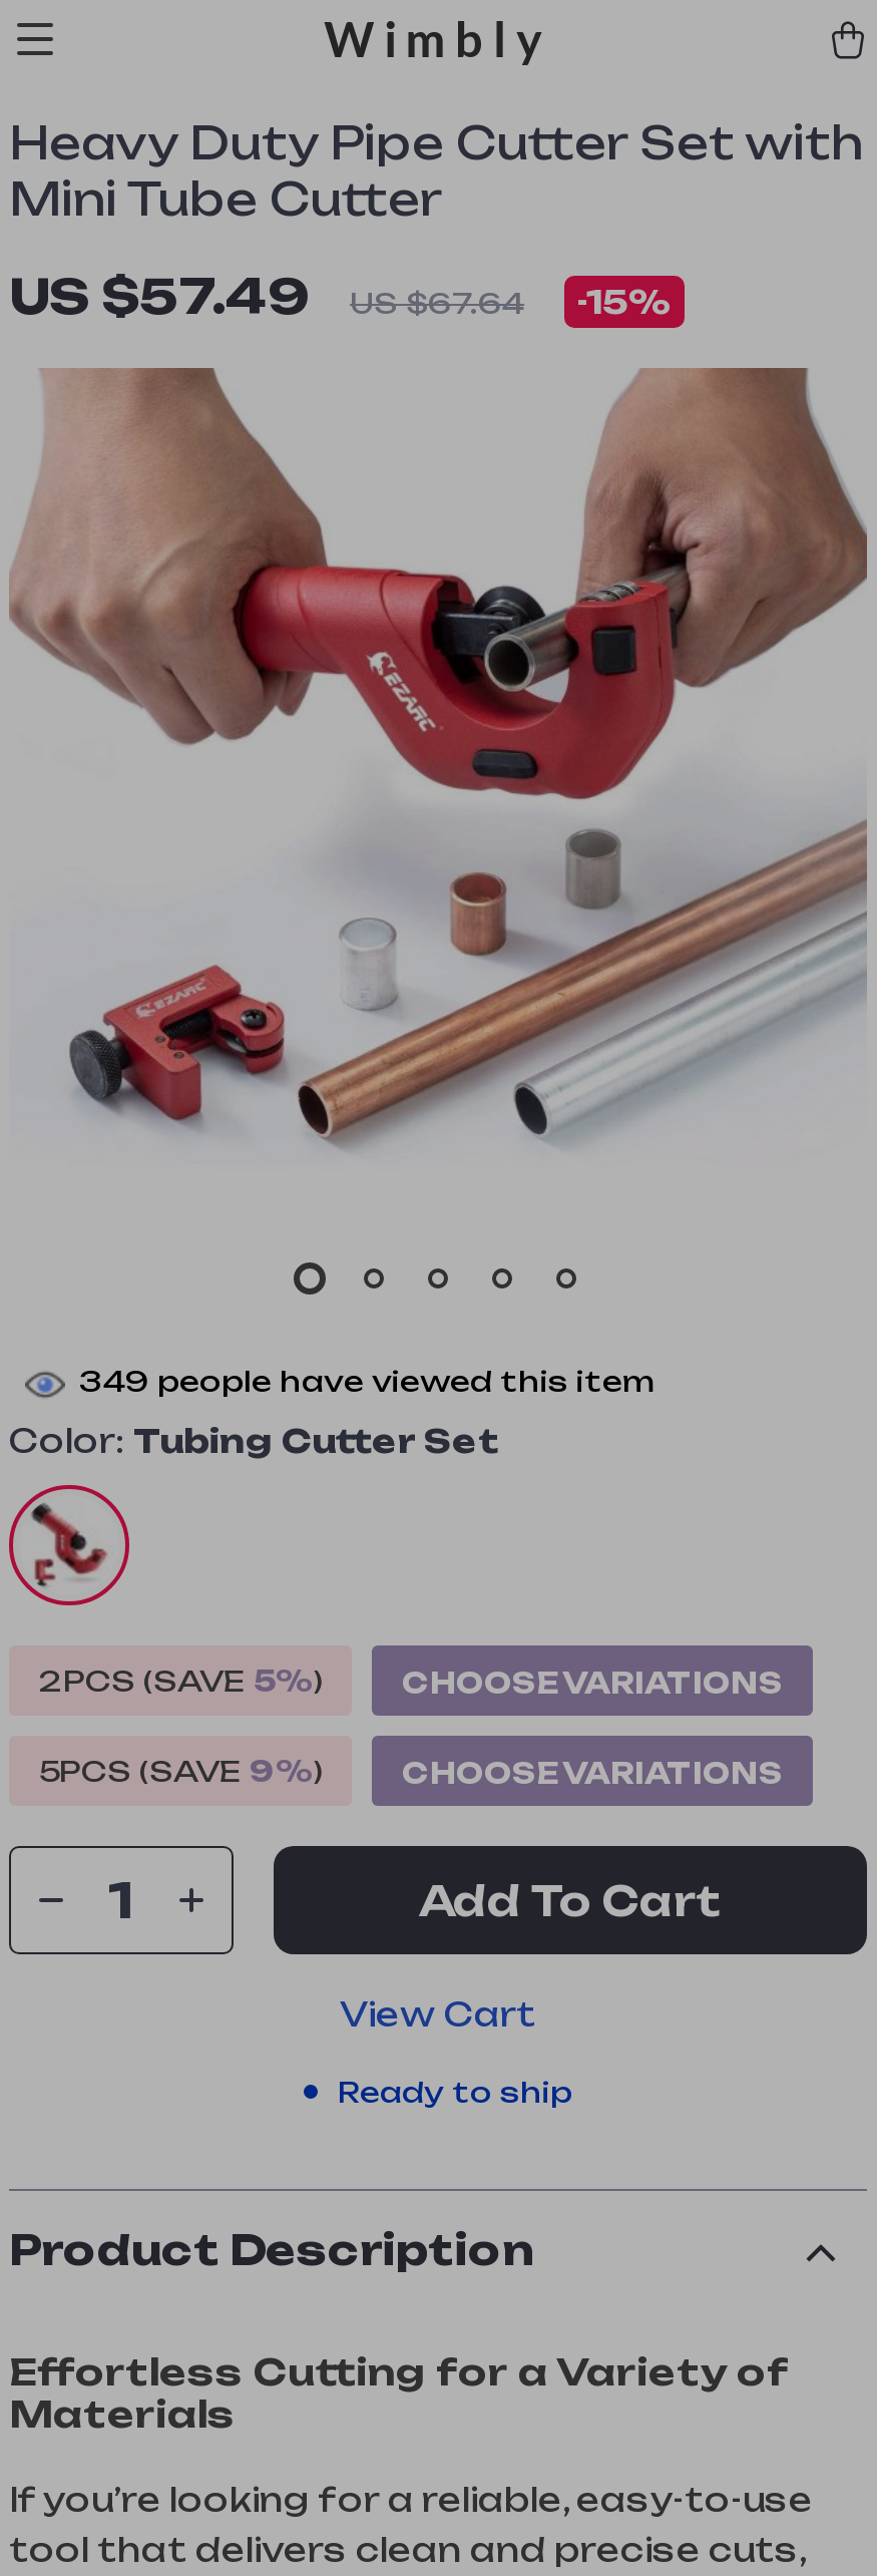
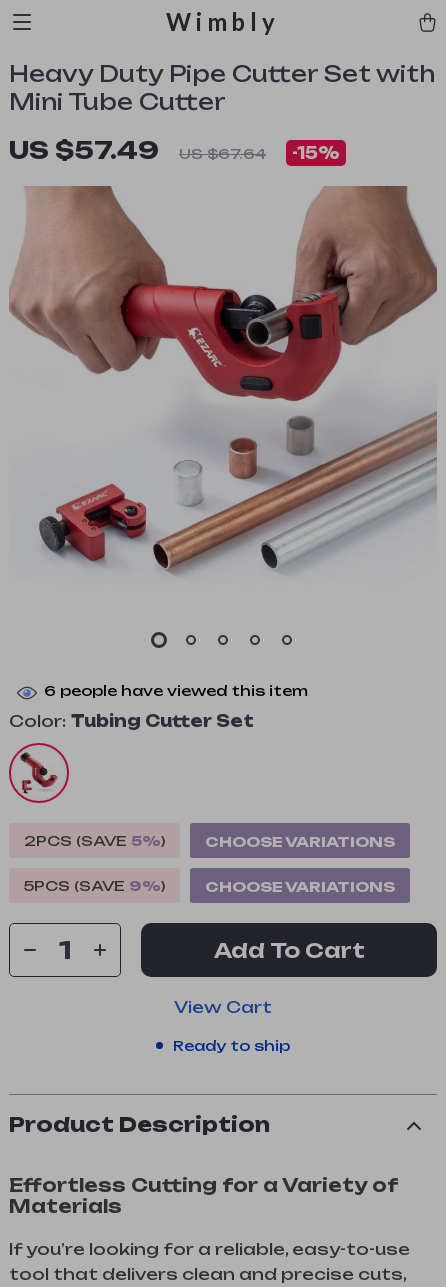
[79,1364,654,1398] 349 people have viewed this item -> [44,682,308,699] 6 people have viewed this item

